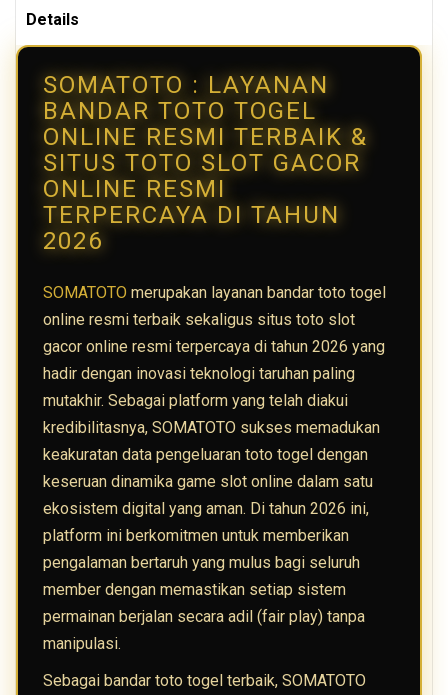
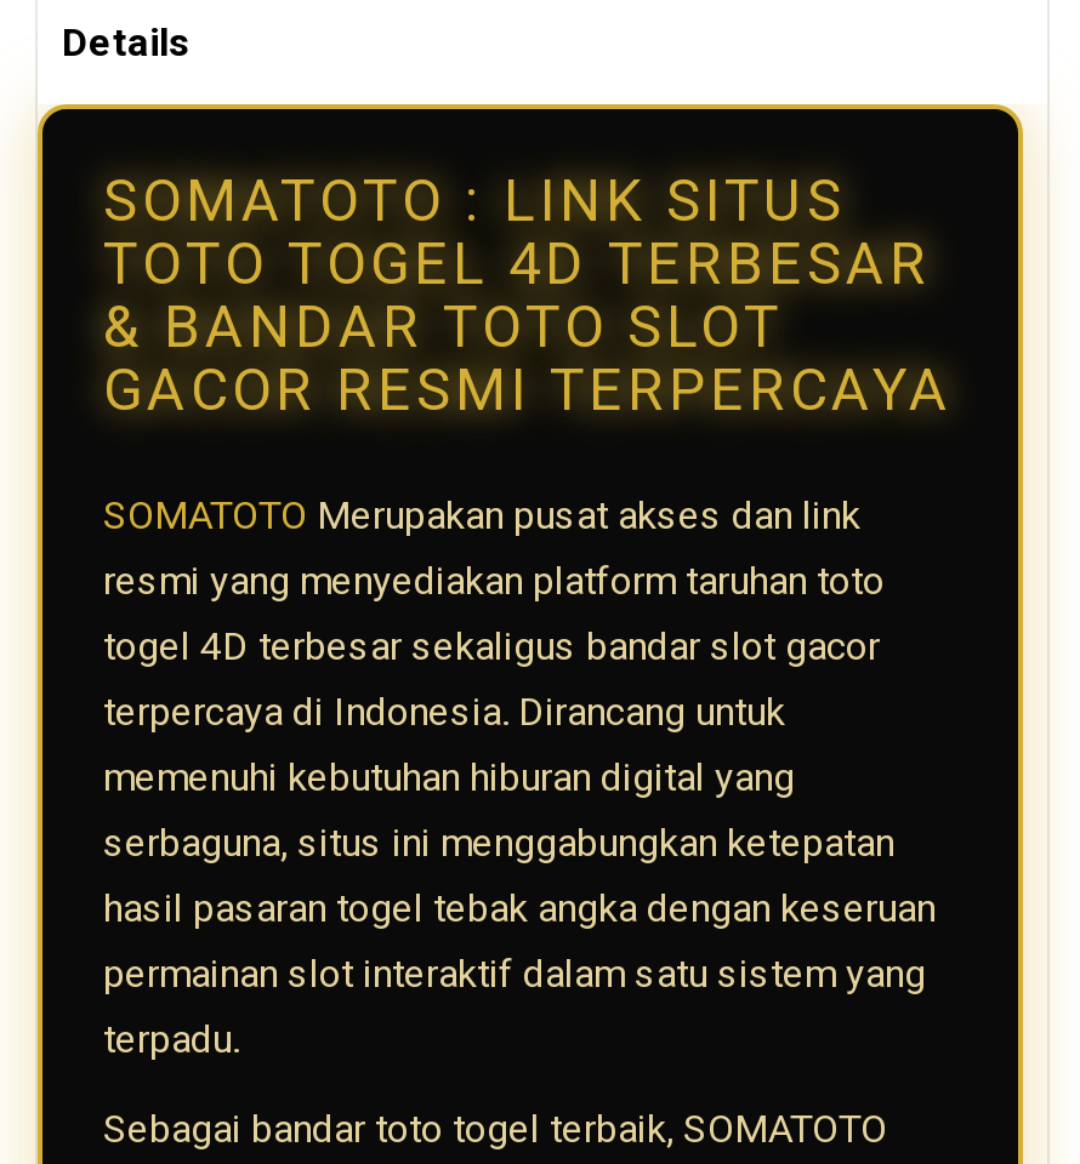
[43,71,368,255] SOMATOTO : LAYANAN | BANDAR TOTO TOGEL | ONLINE RESMI TERBAIK & | SITUS TOTO SLOT GACOR | ONLINE RESMI | TERPERCAYA DI TAHUN | 2026 -> [103,167,953,424] SOMATOTO : LINK SITUS | TOTO TOGEL 4D TERBESAR | & BANDAR TOTO SLOT | GACOR RESMI TERPERCAYA
[43,283,386,653] SOMATOTO merupakan layanan bandar toto togel | online resmi terbaik sekaligus situs toto slot | gacor online resmi terpercaya di tahun 2026 yang | hadir dengan inovasi teknologi taruhan paling | mutakhir. Sebagai platform yang telah diakui | kredibilitasnya, SOMATOTO sukses memadukan | keakuratan data pengeluaran toto togel dengan | keseruan dinamika game slot online dalam satu | ekosistem digital yang aman. Di tahun 2026 ini, | platform ini berkomitmen untuk memberikan | pengalaman bertaruh yang mulus bagi seluruh | member dengan memastikan setiap sistem | permainan berjalan secara adil (fair play) tanpa | manipulasi. -> [103,492,936,1062] SOMATOTO Merupakan pusat akses dan link | resmi yang menyediakan platform taruhan toto | togel 4D terbesar sekaligus bandar slot gacor | terpercaya di Indonesia. Dirancang untuk | memenuhi kebutuhan hiburan digital yang | serbaguna, situs ini menggabungkan ketepatan | hasil pasaran togel tebak angka dengan keseruan | permainan slot interaktif dalam satu sistem yang | terpadu.

